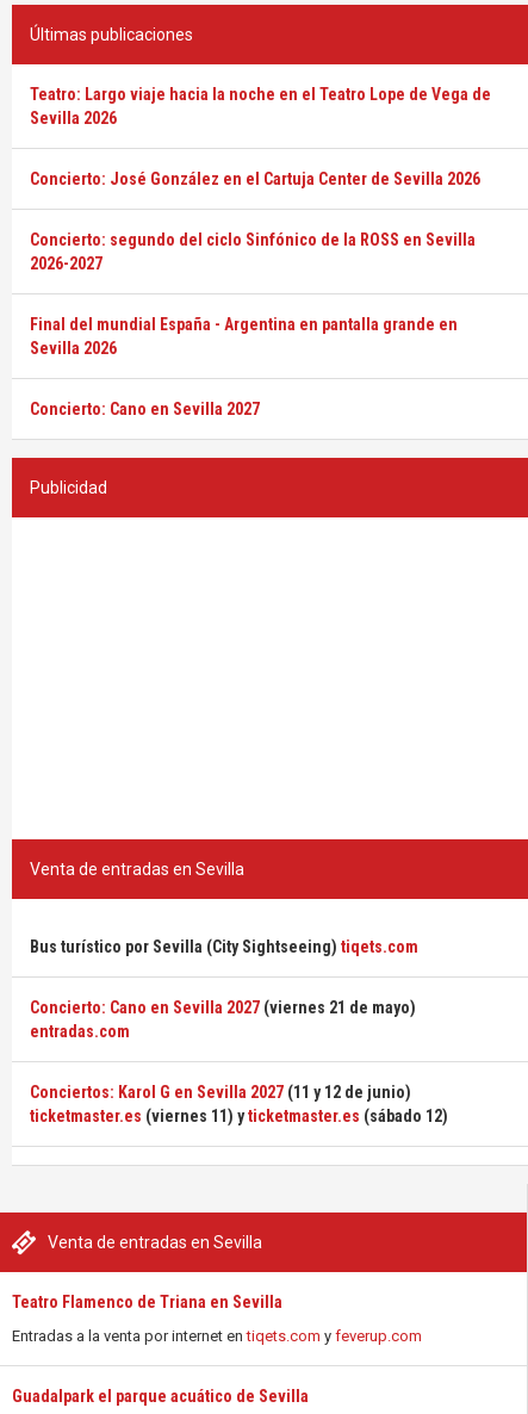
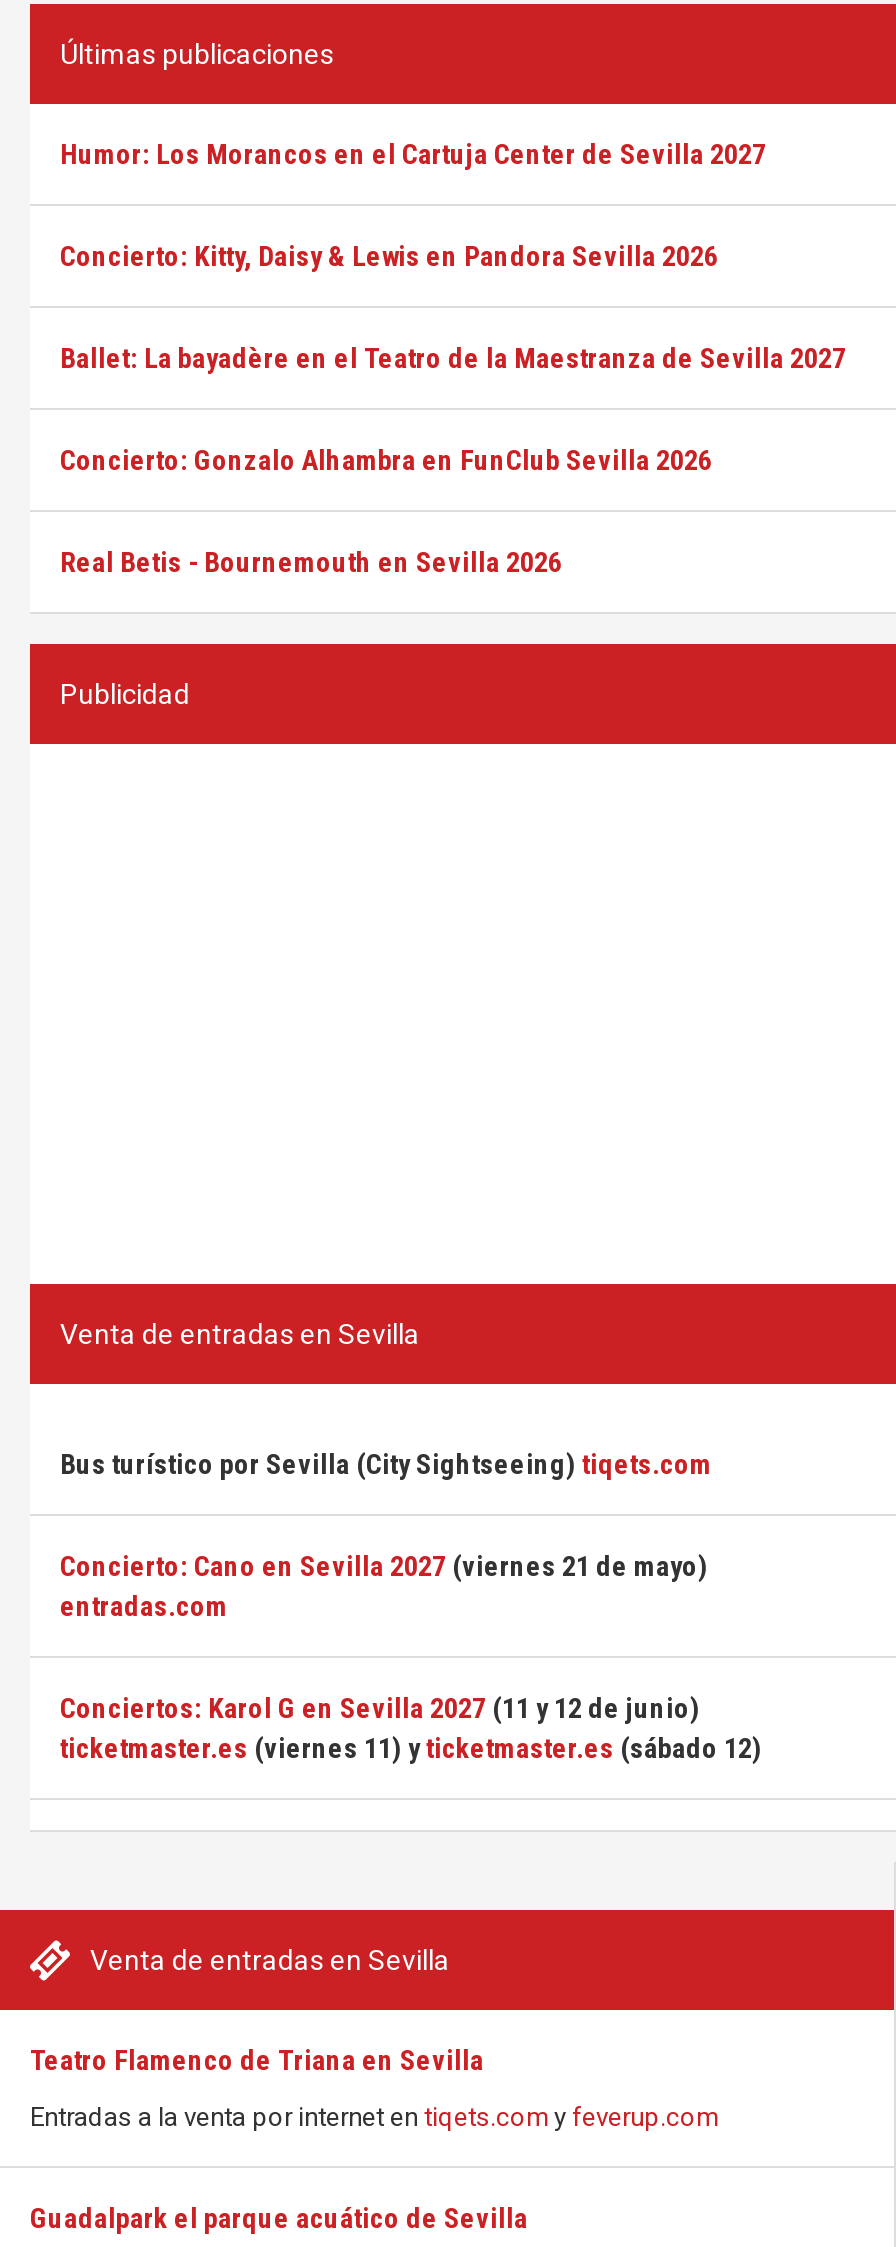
[30,85,491,128] Teatro: Largo viaje hacia la noche en el Teatro Lope de Vega de | Sevilla 2026 -> [60,138,766,170] Humor: Los Morancos en el Cartuja Center de Sevilla 2027
[30,169,480,188] Concierto: José González en el Cartuja Center de Sevilla 2026 -> [60,240,718,272] Concierto: Kitty, Daisy & Lewis en Pandora Sevilla 2026
[30,230,476,273] Concierto: segundo del ciclo Sinfónico de la ROSS en Sevilla | 2026-2027 -> [60,342,846,374] Ballet: La bayadère en el Teatro de la Maestranza de Sevilla 2027
[30,315,458,358] Final del mundial España - Argentina en pantalla grande en | Sevilla 2026 -> [60,444,712,476] Concierto: Gonzalo Alhambra en FunClub Sevilla 2026
[30,399,260,418] Concierto: Cano en Sevilla 2027 -> [60,546,562,578] Real Betis - Bournemouth en Sevilla 2026

